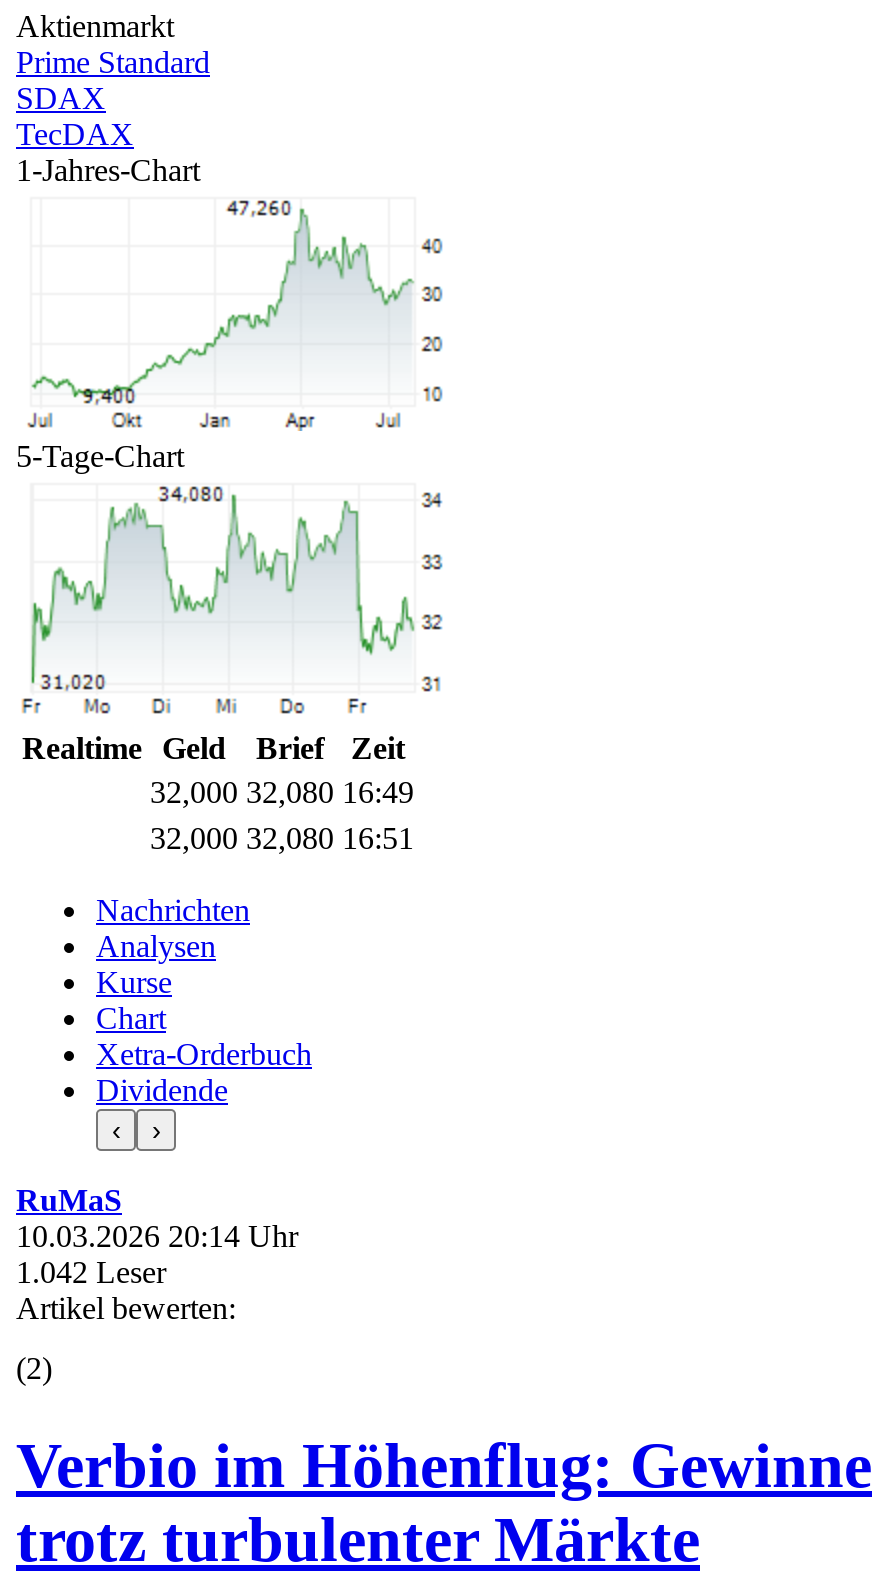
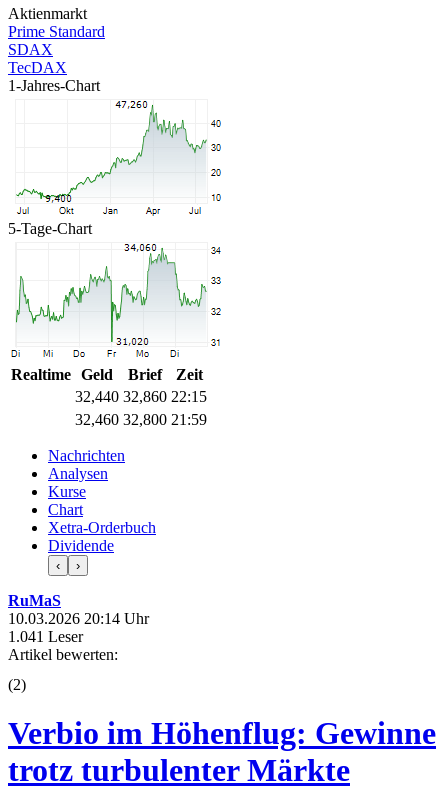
[24,485,416,809] [image] | 32,000 32,080 16:49 -> [12,243,207,405] [image] | 32,440 32,860 22:15
[150,821,414,855] 32,000 32,080 16:51 -> [75,411,207,428] 32,460 32,800 21:59
[16,1255,166,1289] 1.042 Leser -> [8,628,83,645] 1.041 Leser

